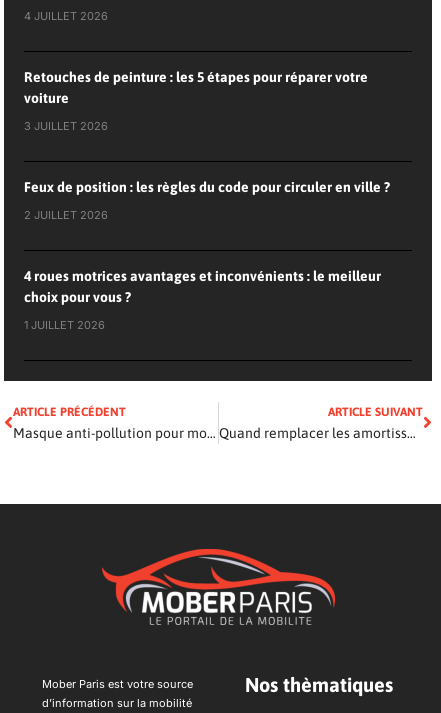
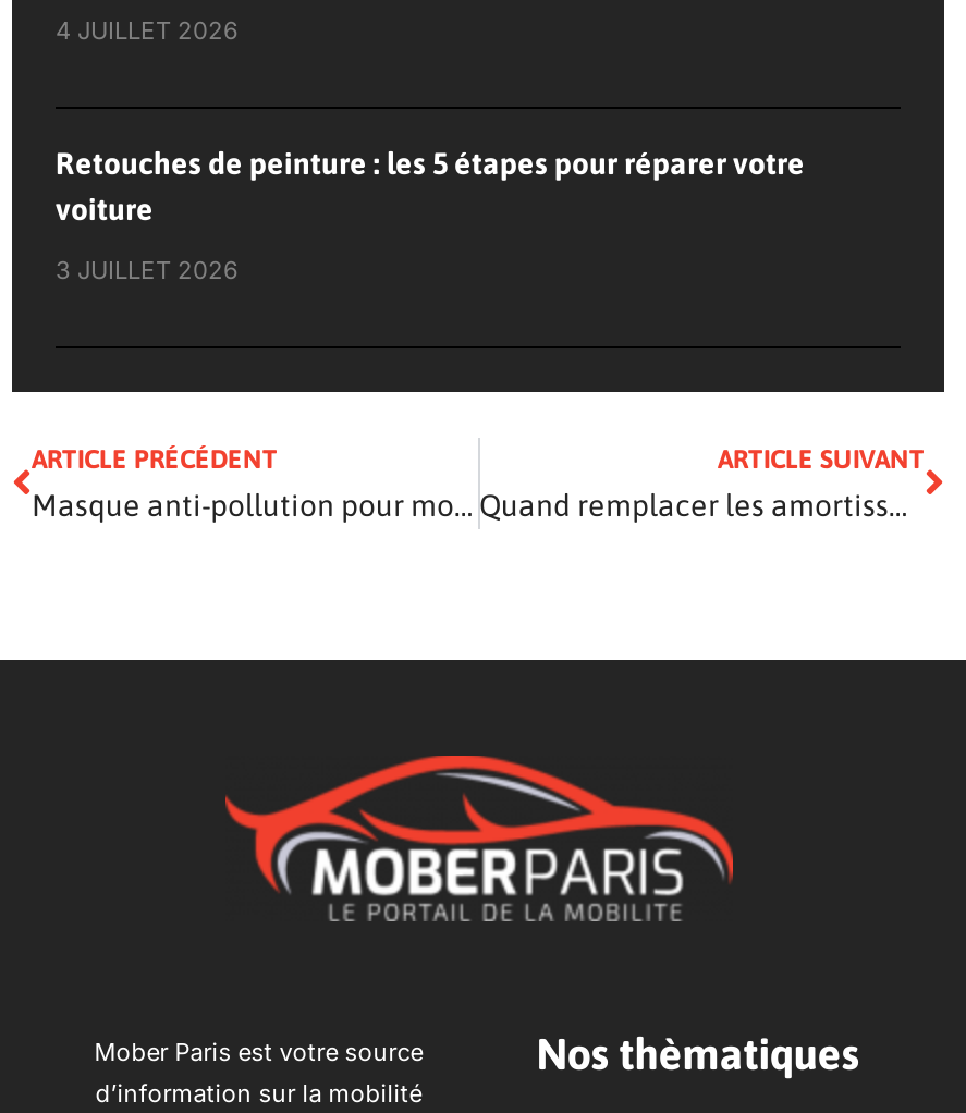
[24,179,390,222] Feux de position : les règles du code pour circuler en ville ? | 2 JUILLET 2026 -> none
[24,268,381,332] 4 roues motrices avantages et inconvénients : le meilleur | choix pour vous ? | 1 JUILLET 2026 -> none

